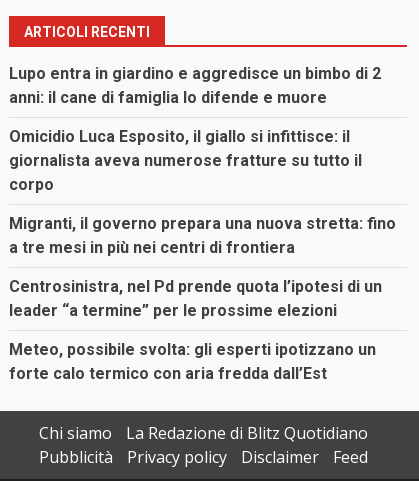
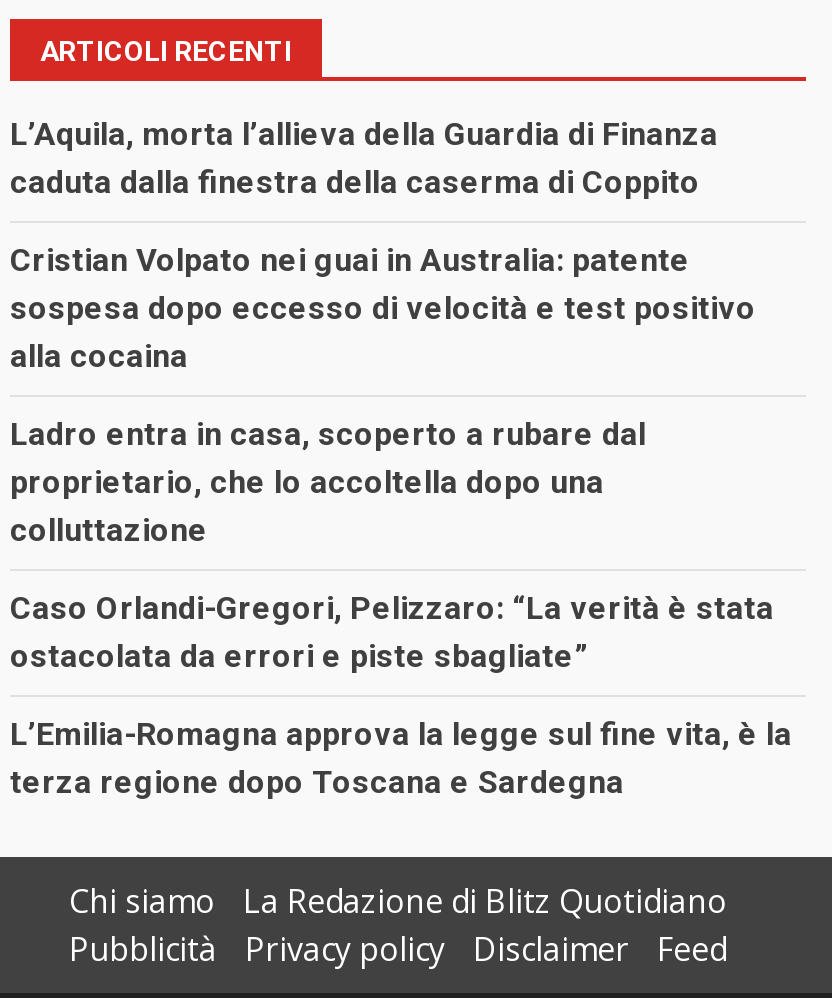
[9,64,381,107] Lupo entra in giardino e aggredisce un bimbo di 2 | anni: il cane di famiglia lo difende e muore -> [10,114,718,200] L’Aquila, morta l’allieva della Guardia di Finanza | caduta dalla finestra della caserma di Coppito
[9,127,362,194] Omicidio Luca Esposito, il giallo si infittisce: il | giornalista aveva numerose fratture su tutto il | corpo -> [10,240,756,374] Cristian Volpato nei guai in Australia: patente | sospesa dopo eccesso di velocità e test positivo | alla cocaina
[9,214,396,257] Migranti, il governo prepara una nuova stretta: fino | a tre mesi in più nei centri di frontiera -> [10,414,646,548] Ladro entra in casa, scoperto a rubare dal | proprietario, che lo accoltella dopo una | colluttazione
[9,277,382,320] Centrosinistra, nel Pd prende quota l’ipotesi di un | leader “a termine” per le prossime elezioni -> [10,588,774,674] Caso Orlandi-Gregori, Pelizzaro: “La verità è stata | ostacolata da errori e piste sbagliate”
[9,340,376,383] Meteo, possibile svolta: gli esperti ipotizzano un | forte calo termico con aria fredda dall’Est -> [10,714,792,800] L’Emilia-Romagna approva la legge sul fine vita, è la | terza regione dopo Toscana e Sardegna

